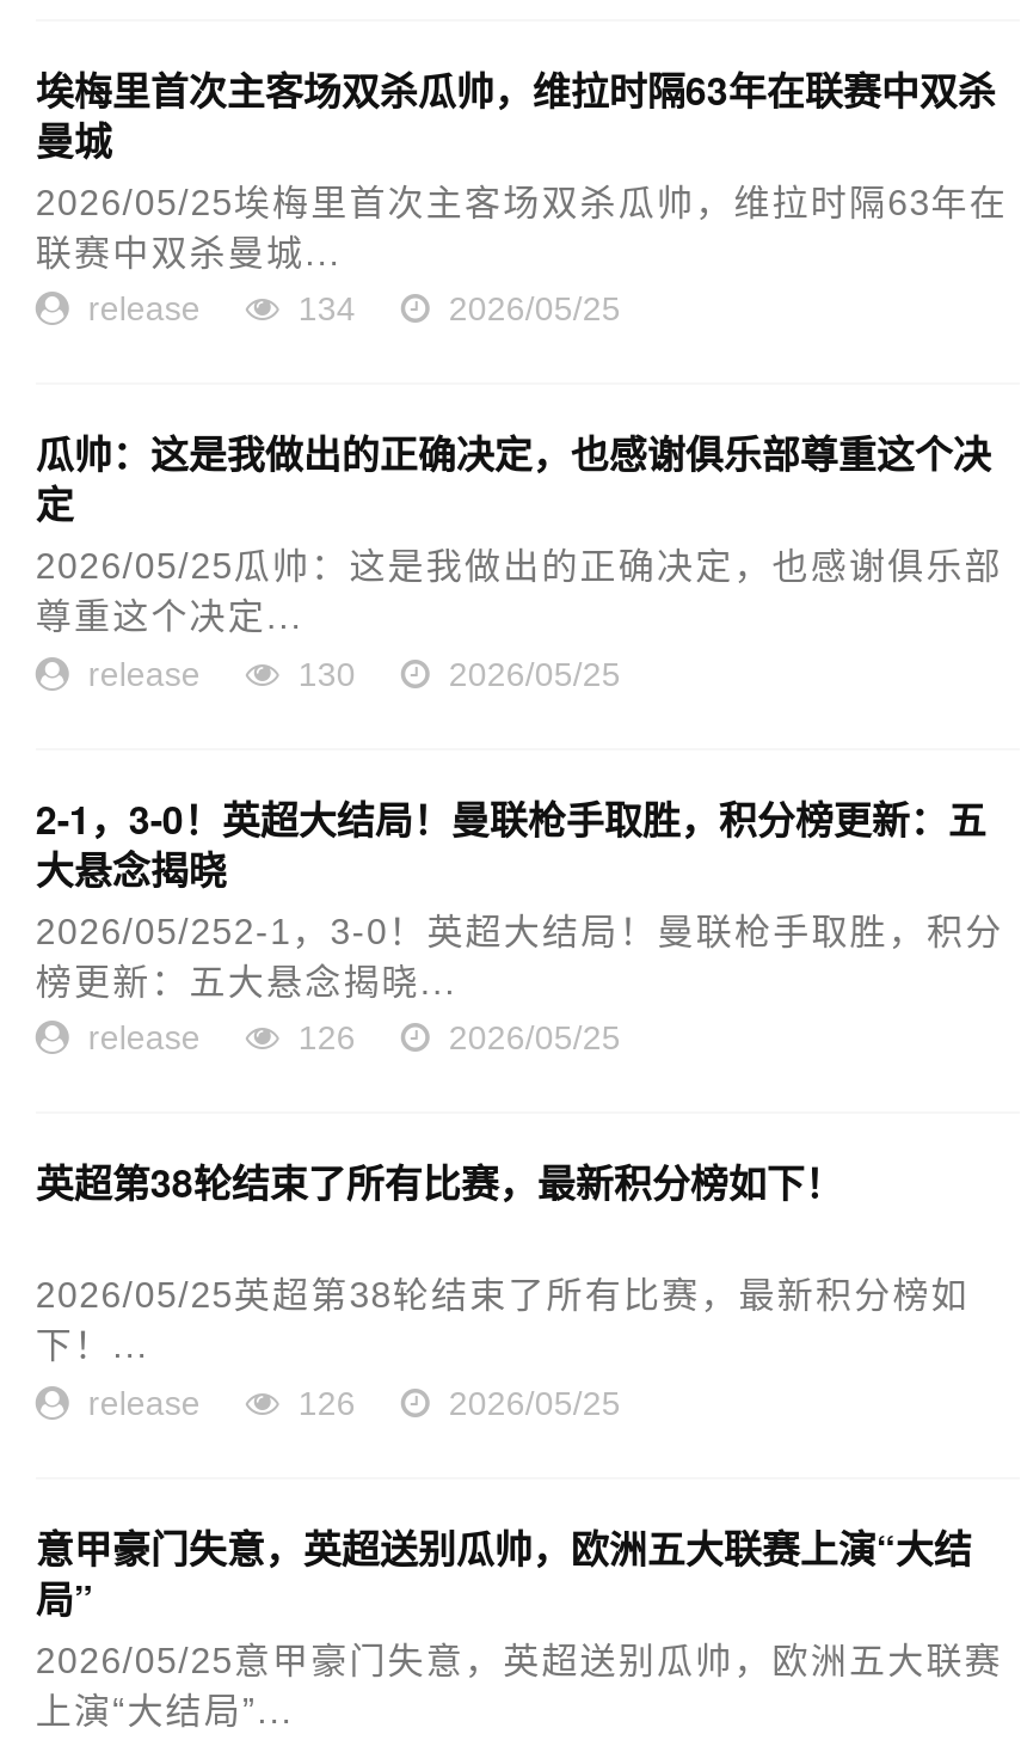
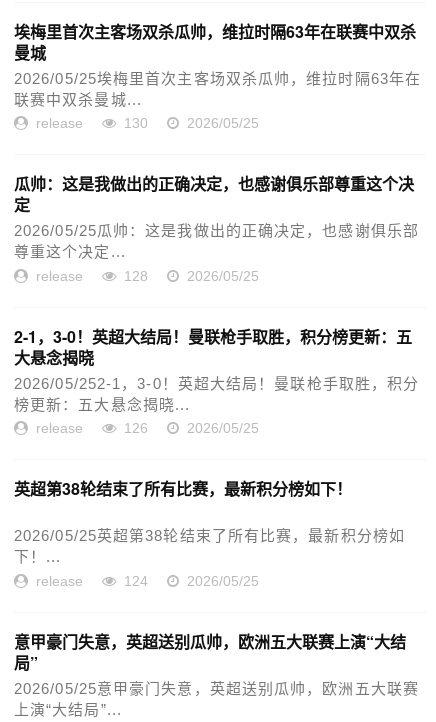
[298,290,356,328] 134 -> [124,115,148,131] 130
[298,654,356,693] 130 -> [124,268,148,284] 128
[298,1383,356,1422] 126 -> [124,573,148,589] 124

